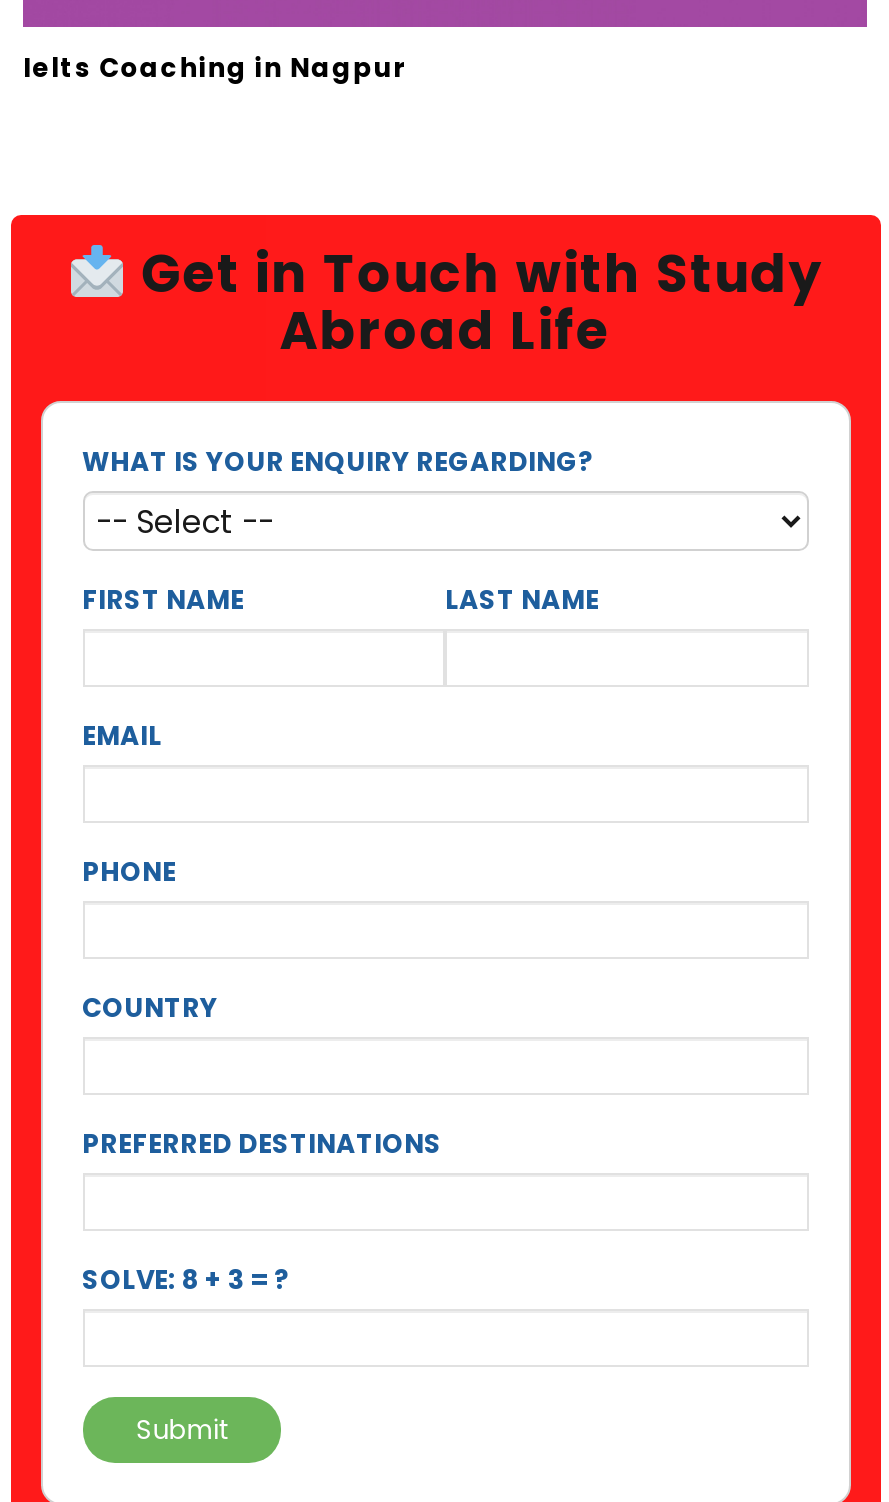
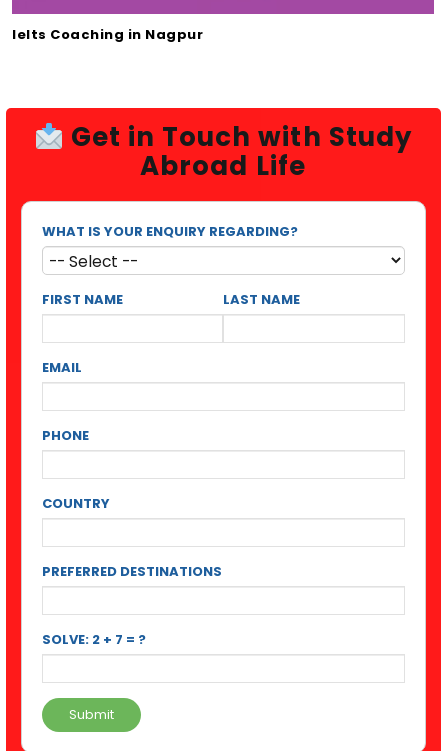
[82,1261,290,1299] SOLVE: 8 + 3 = ? -> [41,630,145,649] SOLVE: 2 + 7 = ?

